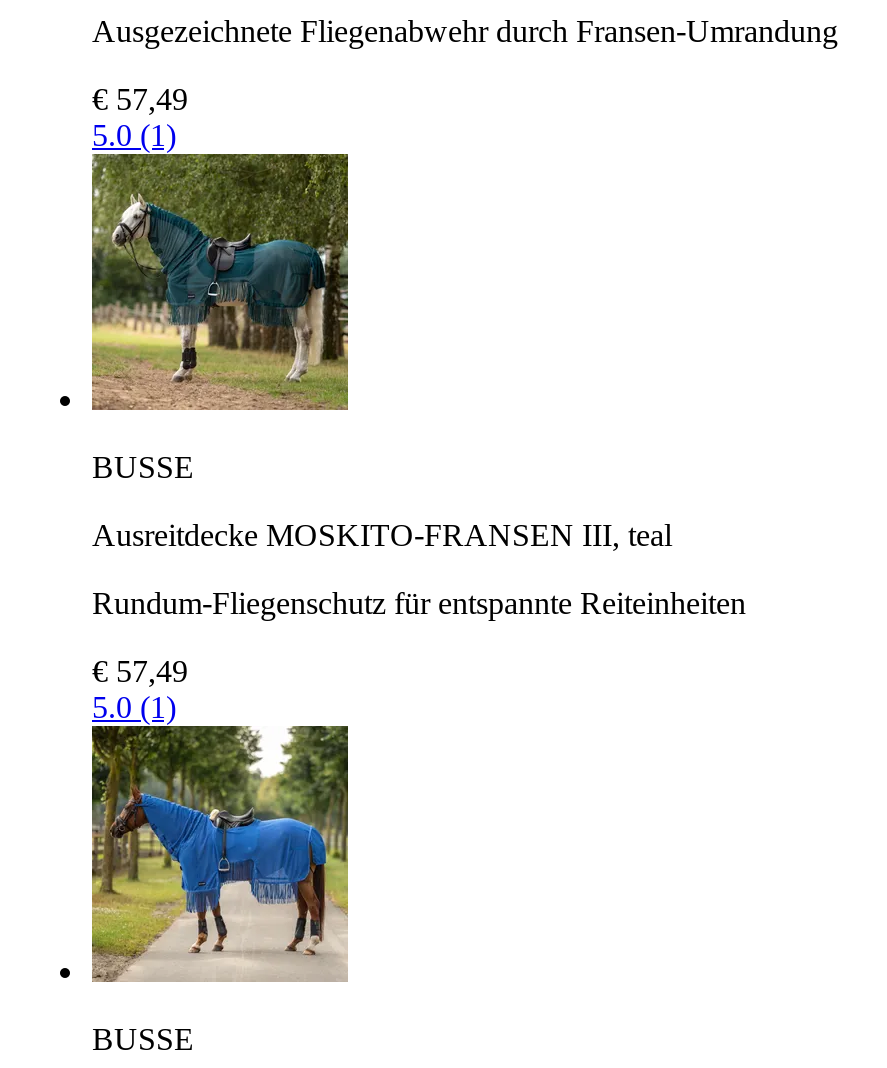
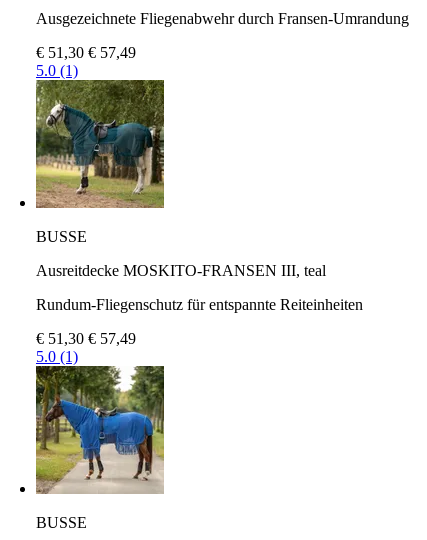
[92,82,188,116] € 57,49 -> [36,44,136,61] € 51,30 € 57,49
[92,654,188,688] € 57,49 -> [36,330,136,347] € 51,30 € 57,49

